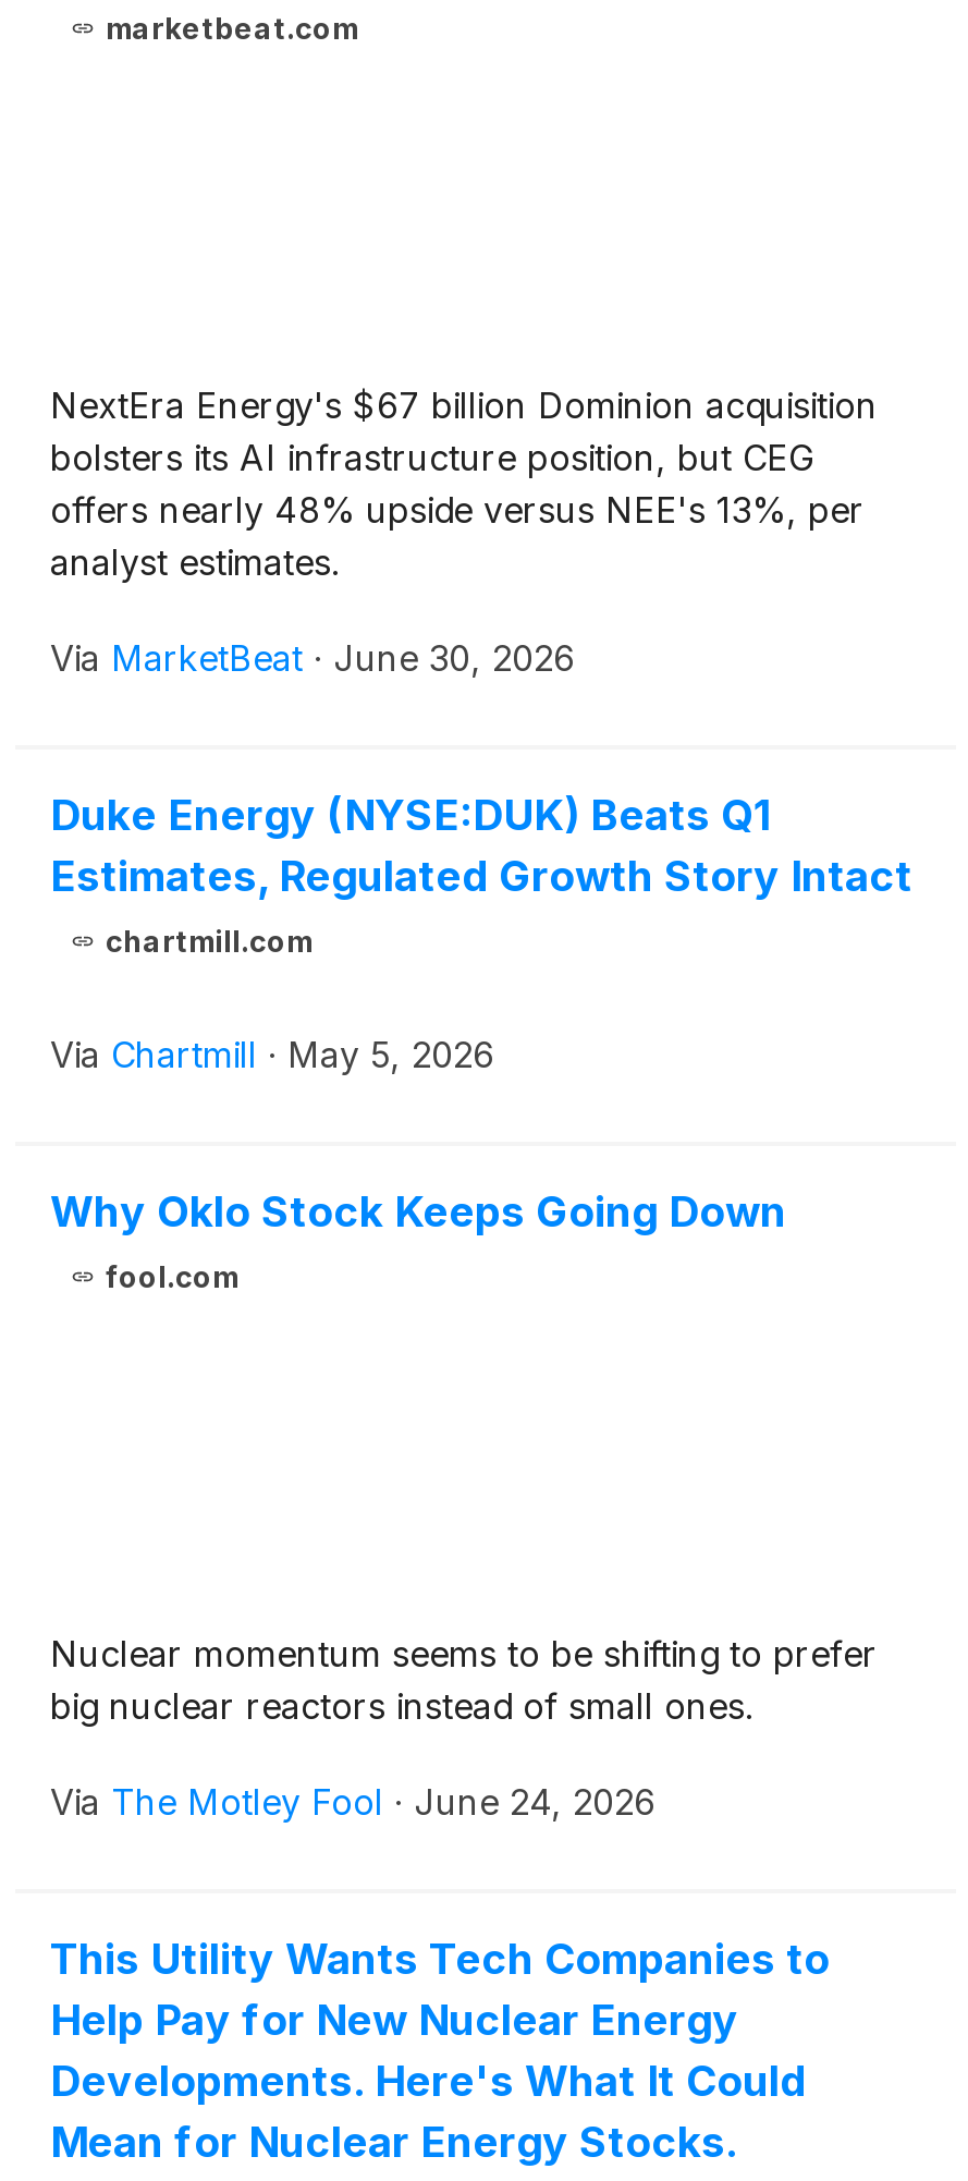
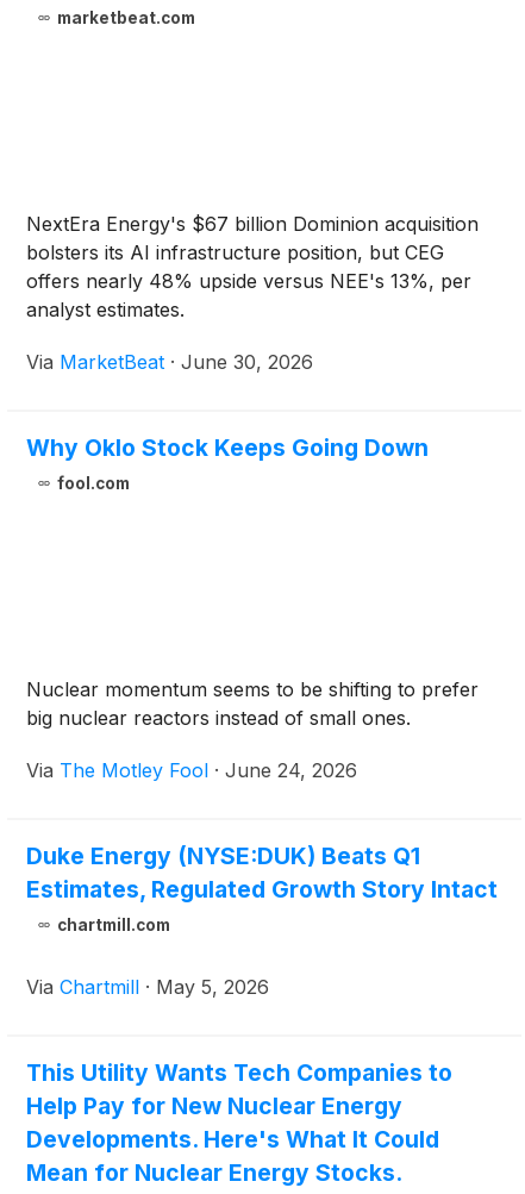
moved [50,790,912,1077] -> [26,842,498,999]: Duke Energy (NYSE:DUK) Beats Q1 | Estimates, Regulated Growth Story Intact | chartmill.com | Via Chartmill · May 5, 2026
moved [50,1186,878,1825] -> [26,434,479,783]: Why Oklo Stock Keeps Going Down | fool.com | Nuclear momentum seems to be shifting to prefer | big nuclear reactors instead of small ones. | Via The Motley Fool · June 24, 2026

